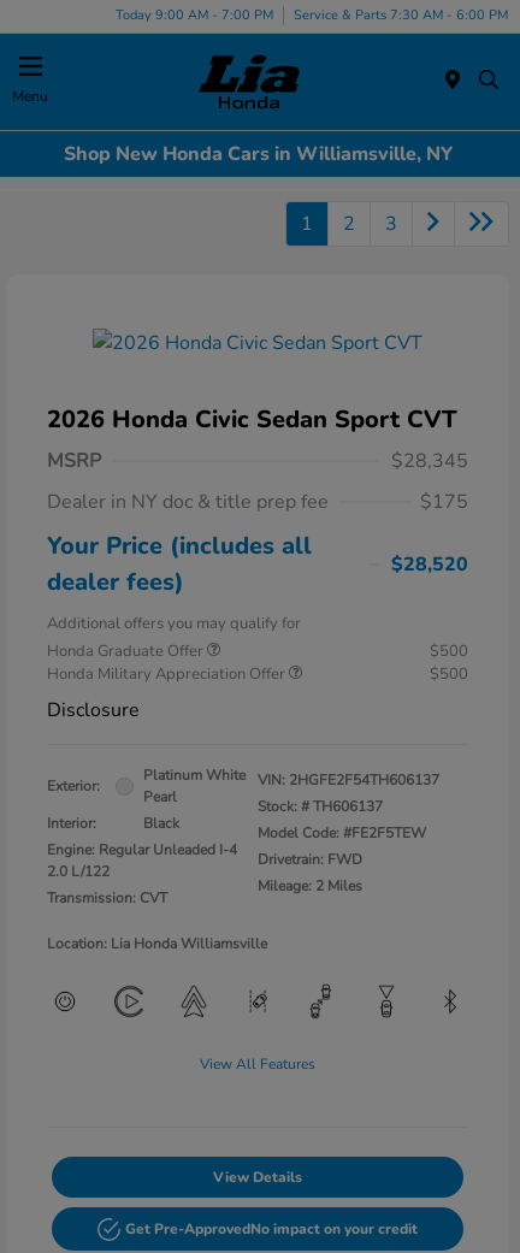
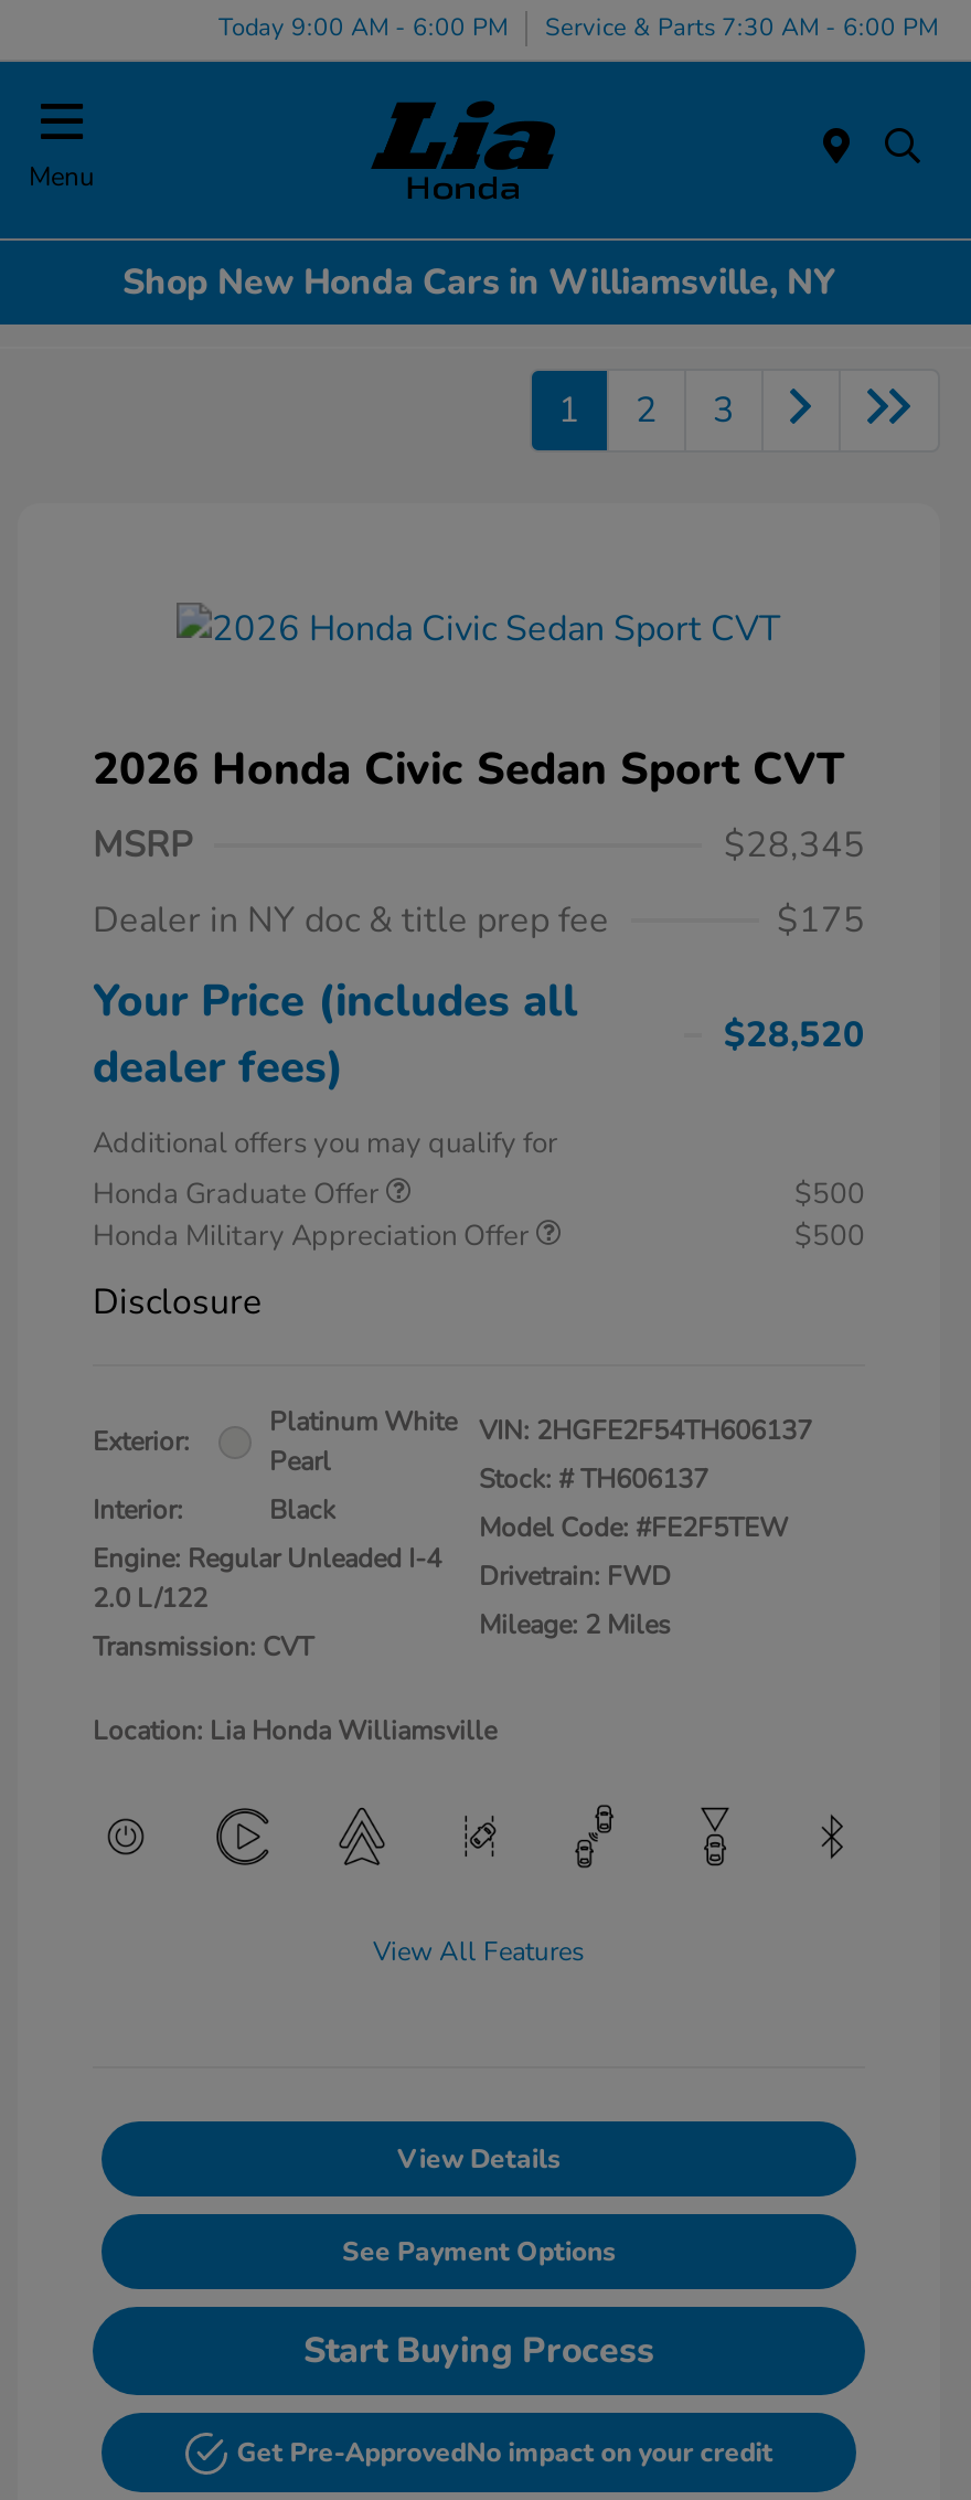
[116,5,508,23] Today 9:00 AM - 7:00 PM Service & Parts 7:30 AM - 6:00 PM -> [218,10,938,43] Today 9:00 AM - 6:00 PM Service & Parts 7:30 AM - 6:00 PM
none -> [303,2235,654,2376] See Payment Options | Start Buying Process

